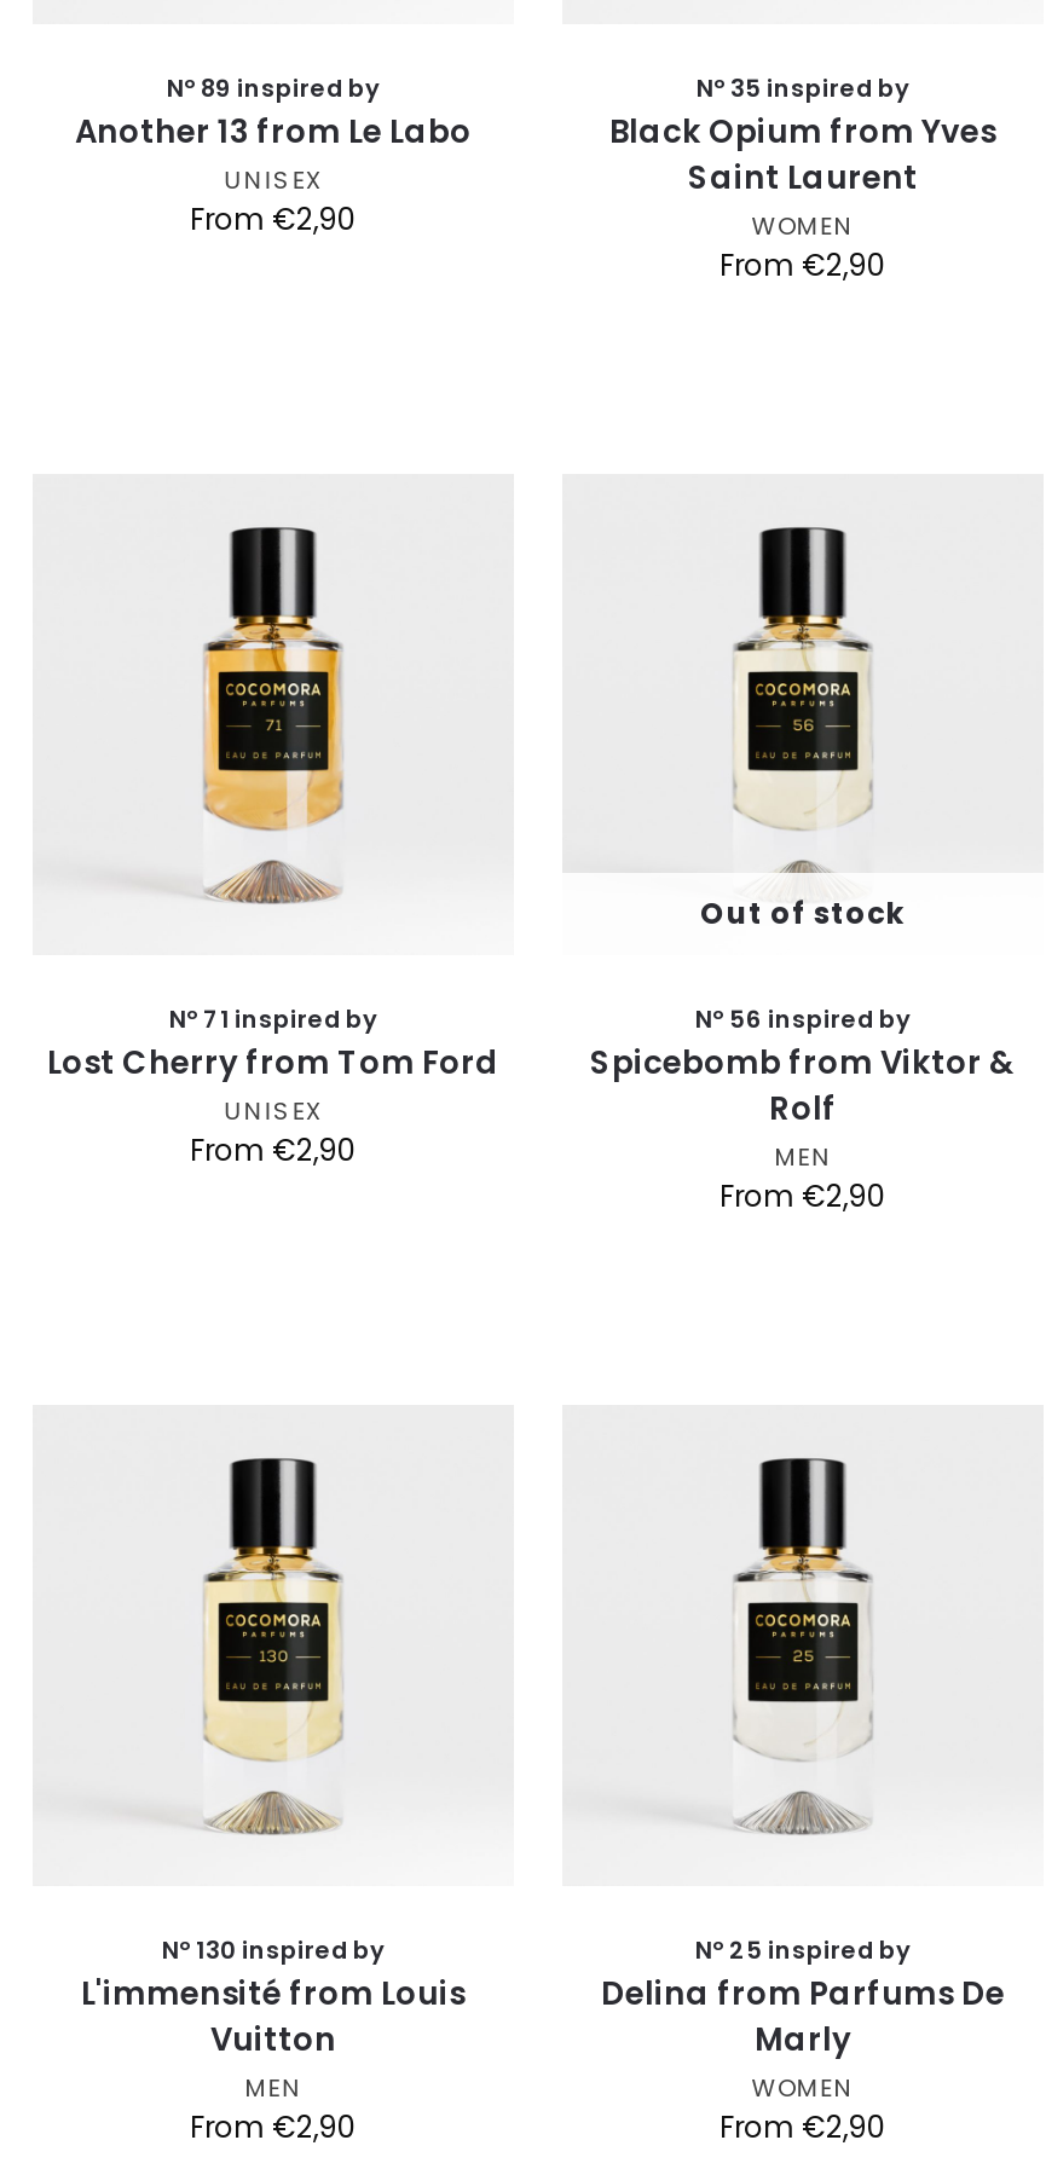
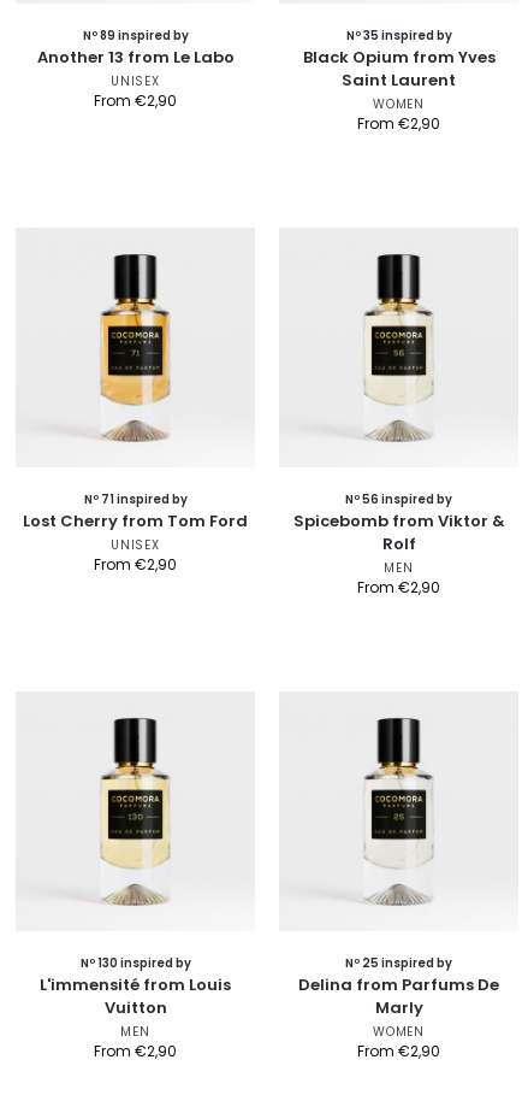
[700,891,906,932] Out of stock -> none

